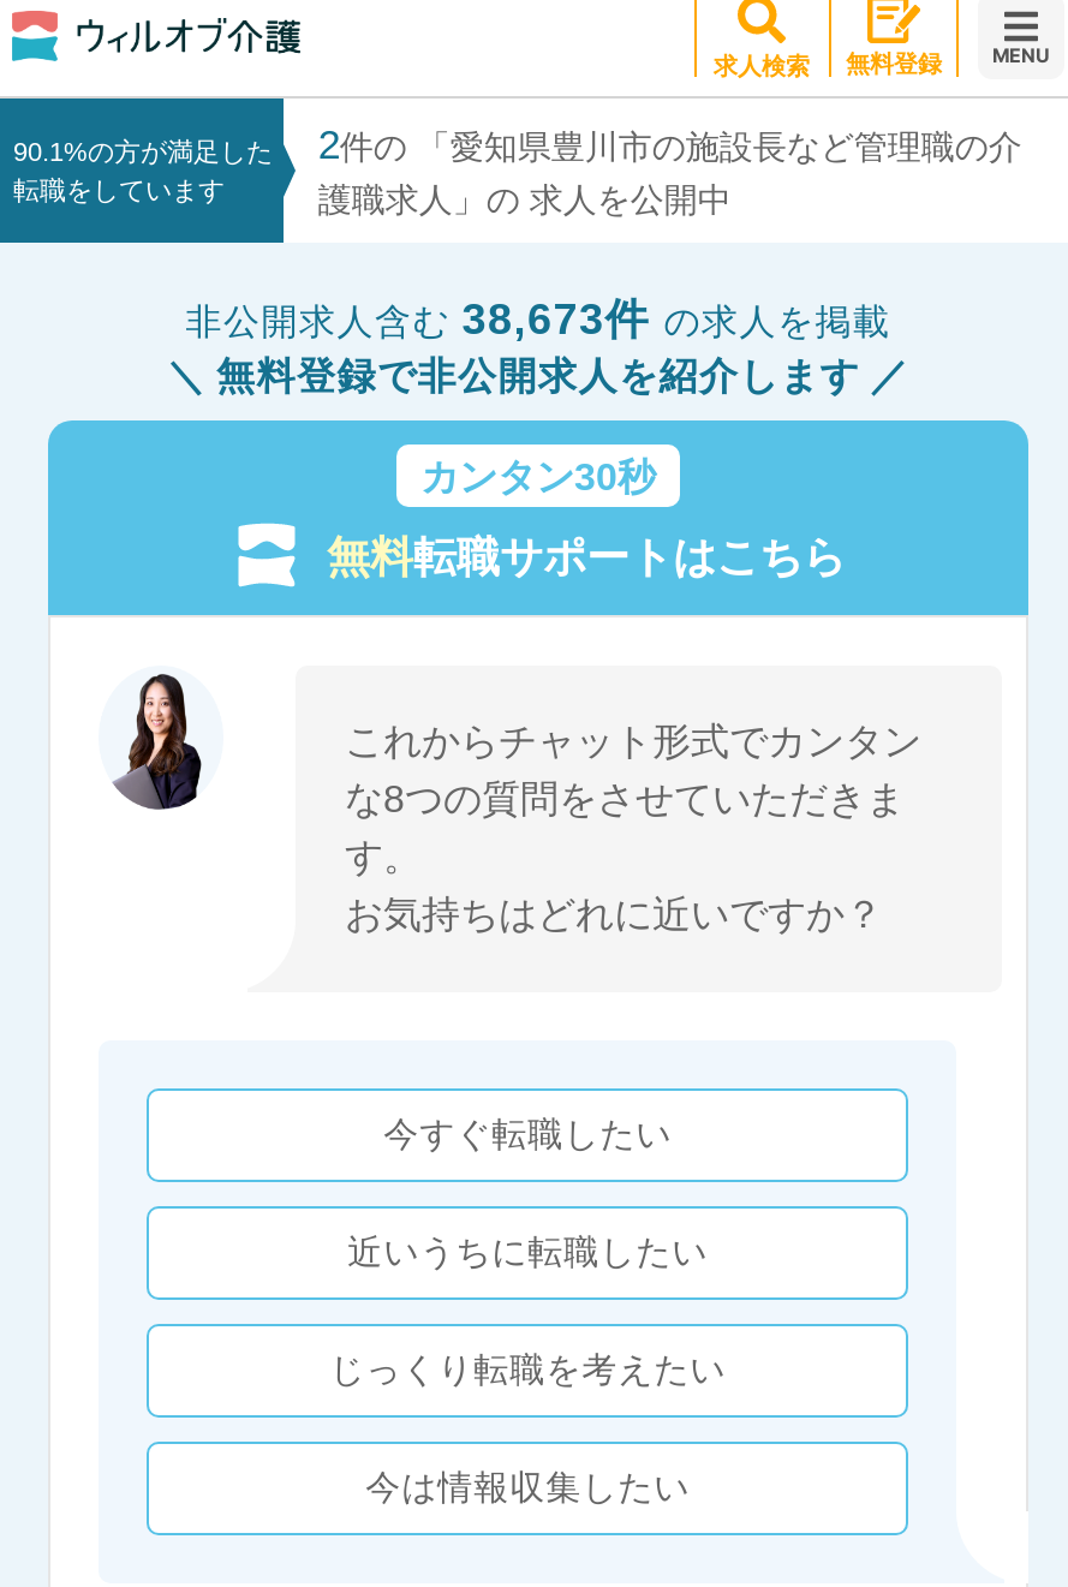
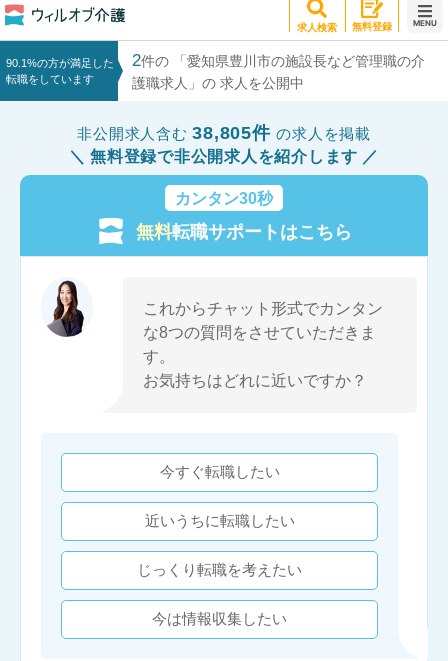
[185,294,891,342] 非公開求人含む38,673件の求人を掲載 -> [77,122,371,142] 非公開求人含む38,805件の求人を掲載

